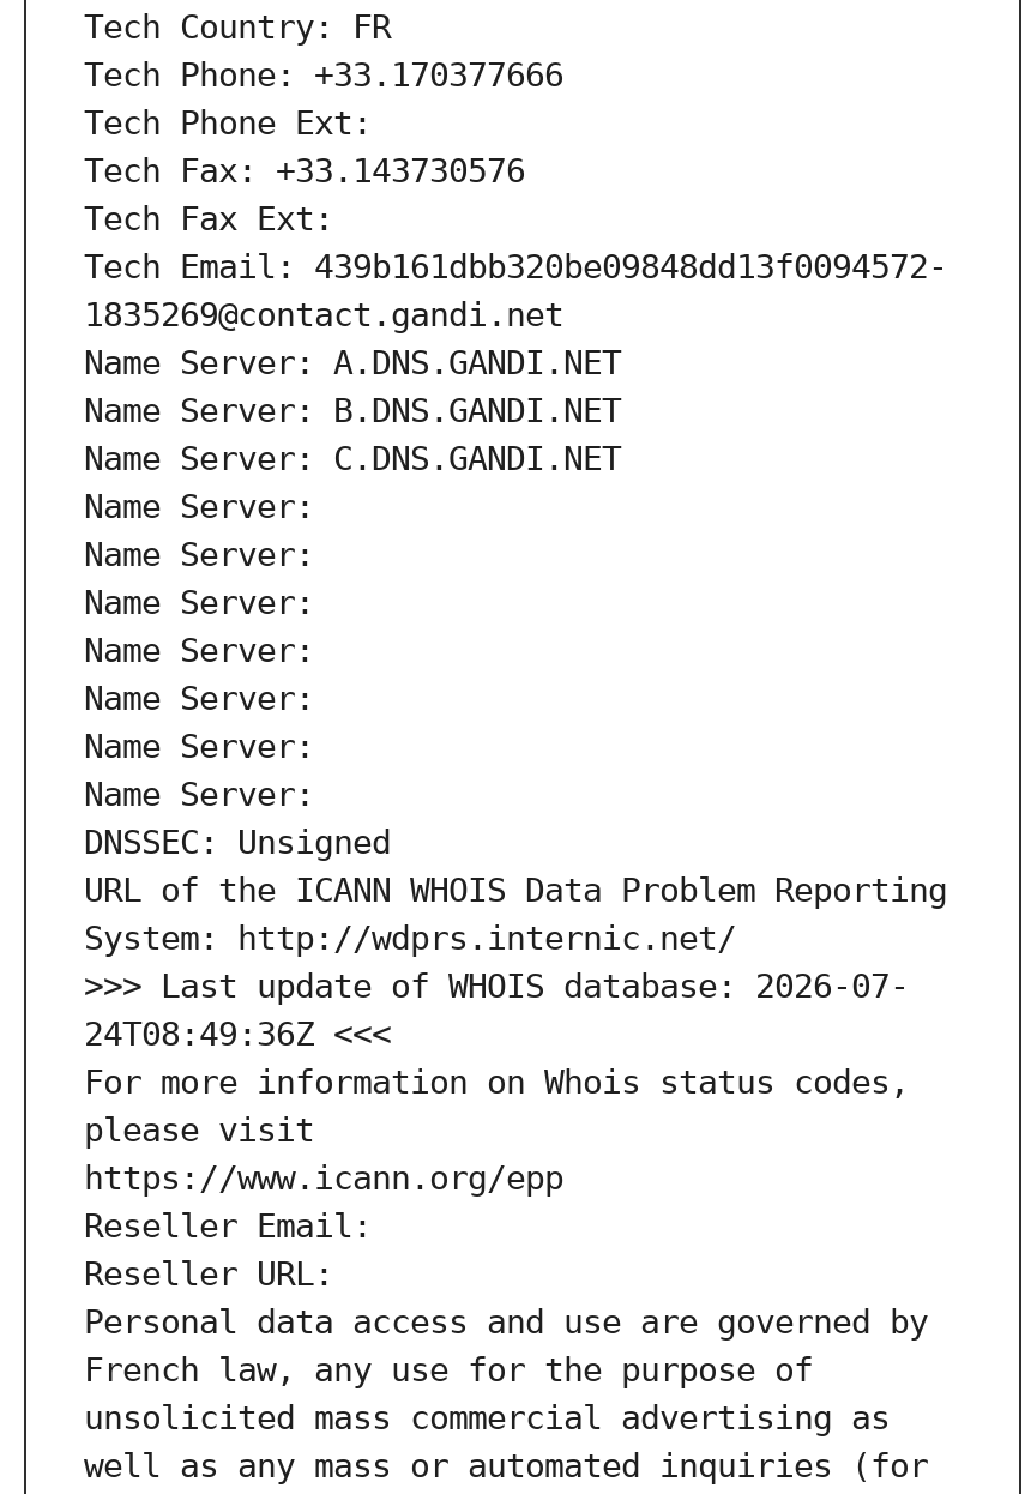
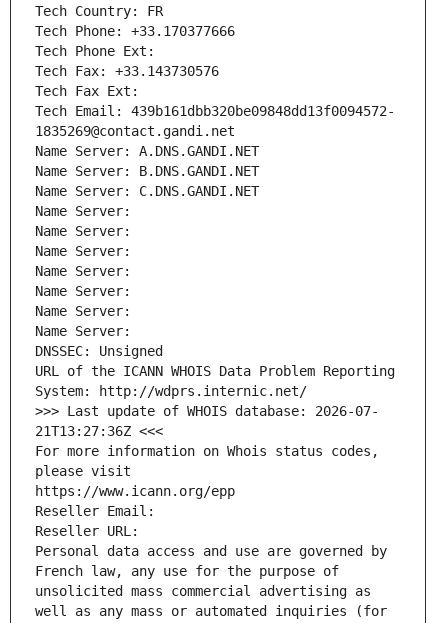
[84,1015,391,1054] 24T08:49:36Z <<< -> [35,423,163,439] 21T13:27:36Z <<<

